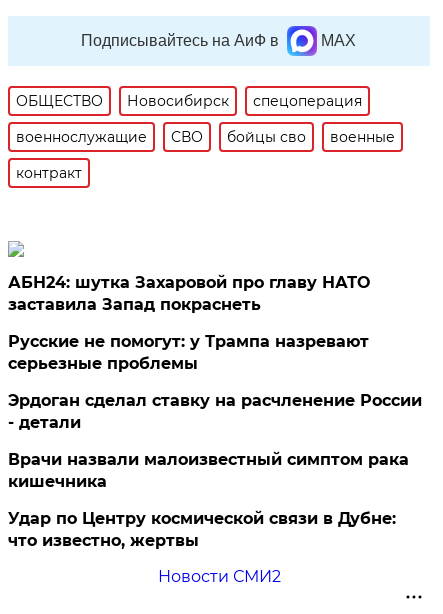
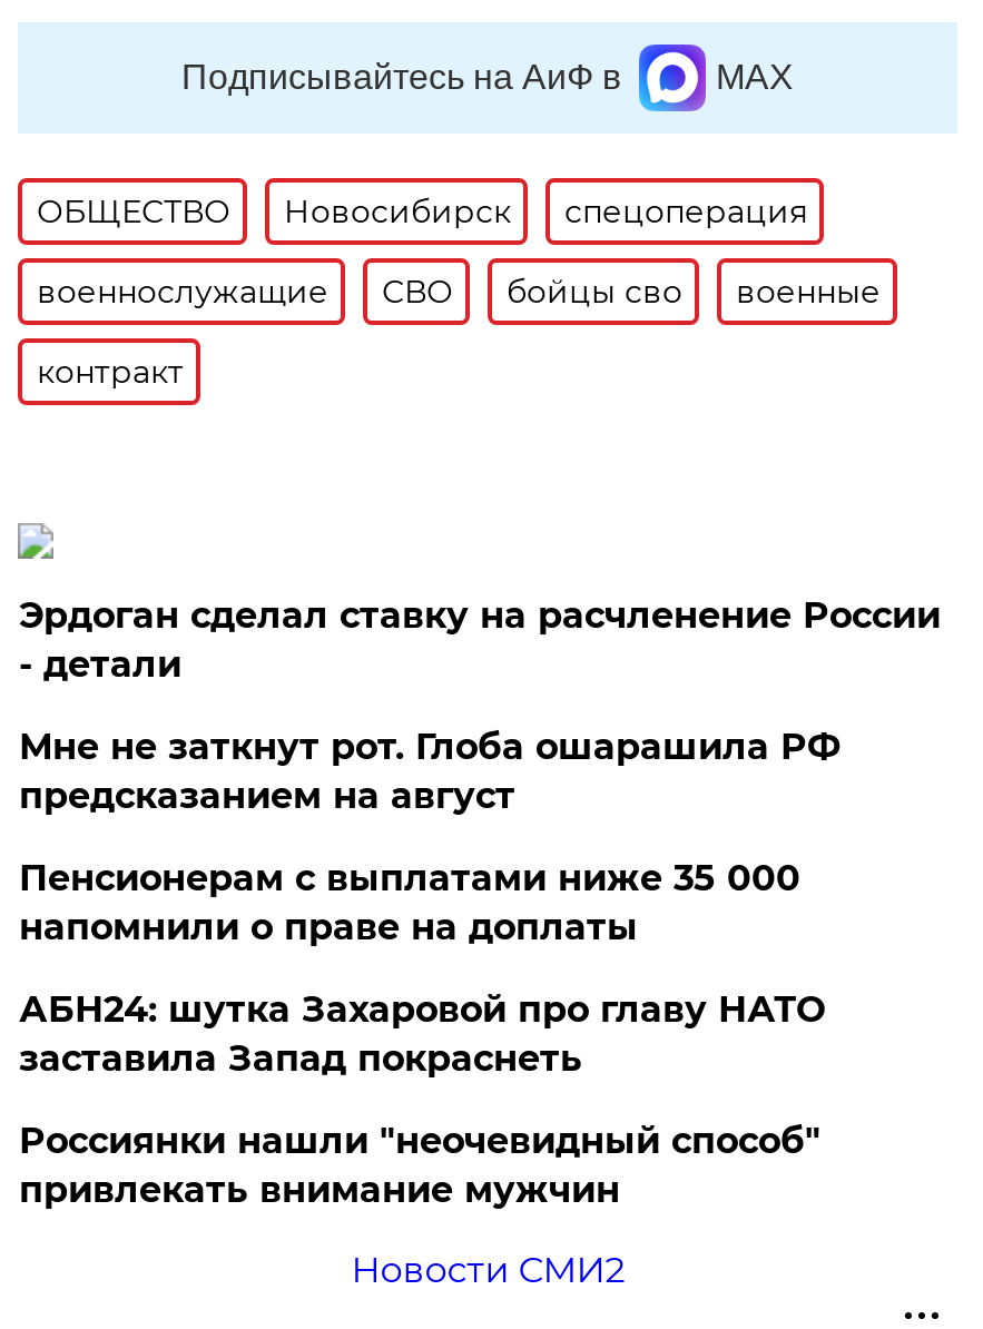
none -> [19,726,840,948] Мне не заткнут рот. Глоба ошарашила РФ | предсказанием на август | Пенсионерам с выплатами ниже 35 000 | напомнили о праве на доплаты
moved [8,273,370,314] -> [19,988,825,1080]: АБН24: шутка Захаровой про главу НАТО | заставила Запад покраснеть
[8,332,409,550] Русские не помогут: у Трампа назревают | серьезные проблемы | Врачи назвали малоизвестный симптом рака | кишечника | Удар по Центру космической связи в Дубне: | что известно, жертвы -> [19,1120,820,1211] Россиянки нашли "неочевидный способ" | привлекать внимание мужчин
moved [8,391,422,432] -> [19,594,940,686]: Эрдоган сделал ставку на расчленение России | - детали

